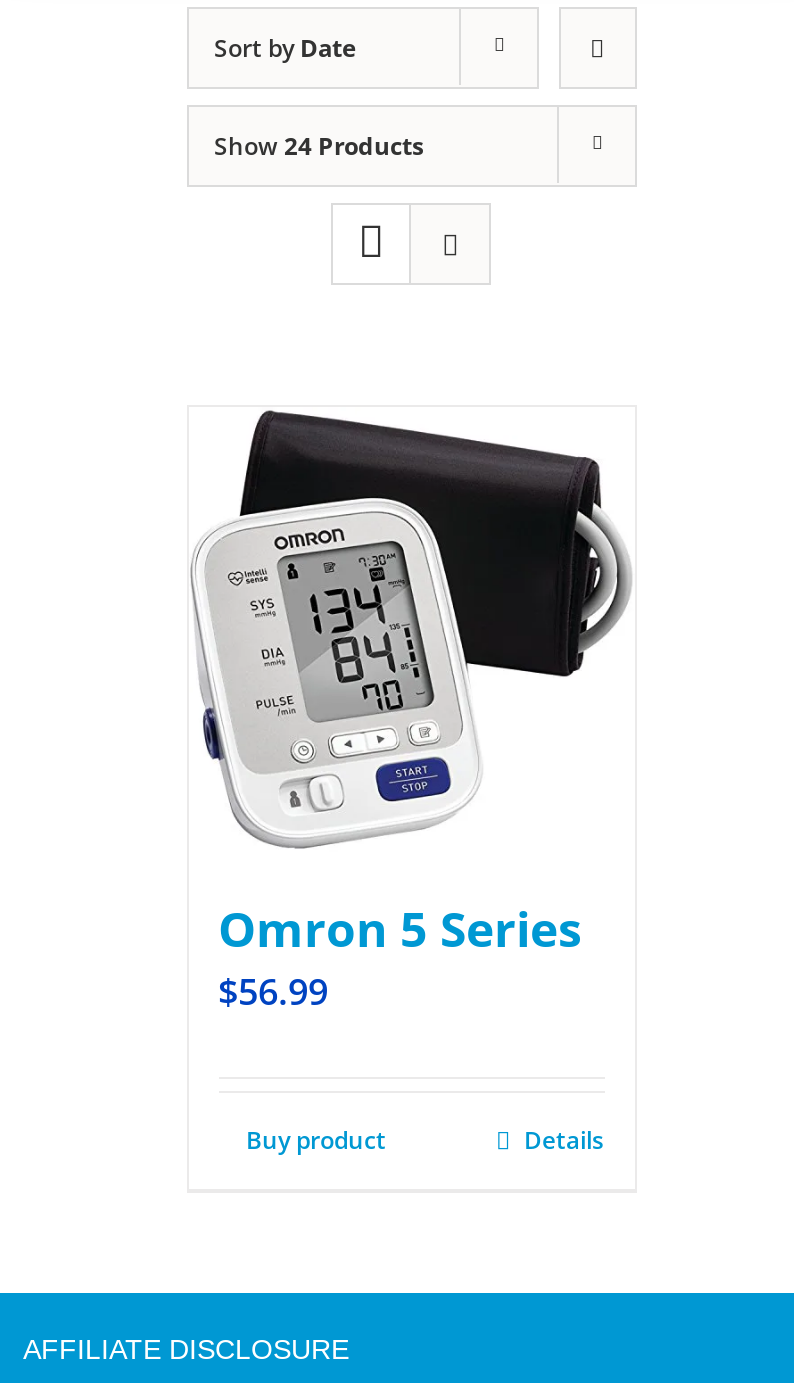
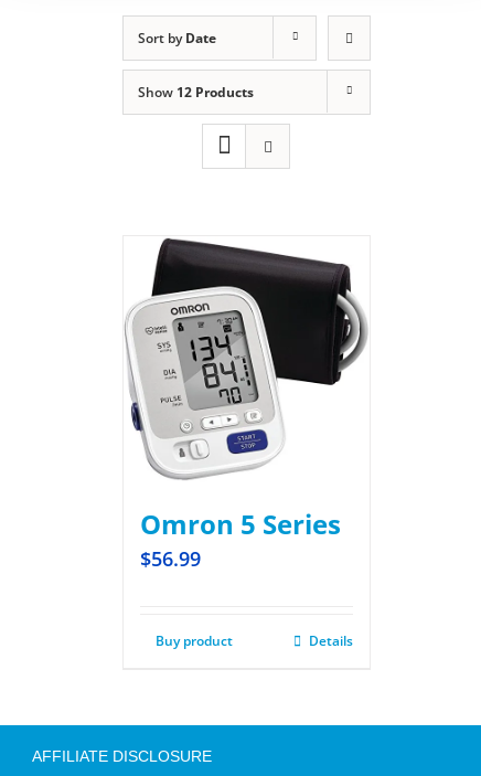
[214,129,424,163] Show 24 Products -> [137,83,253,102] Show 12 Products

